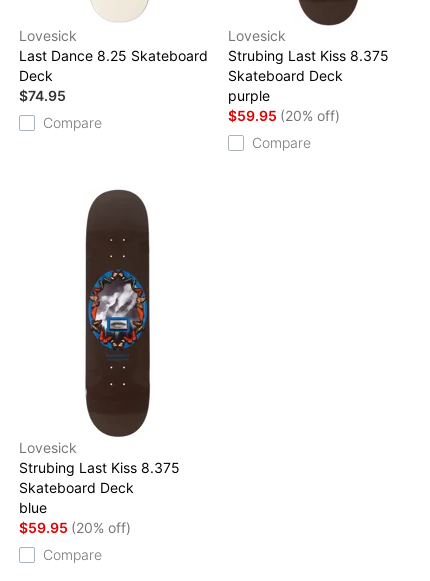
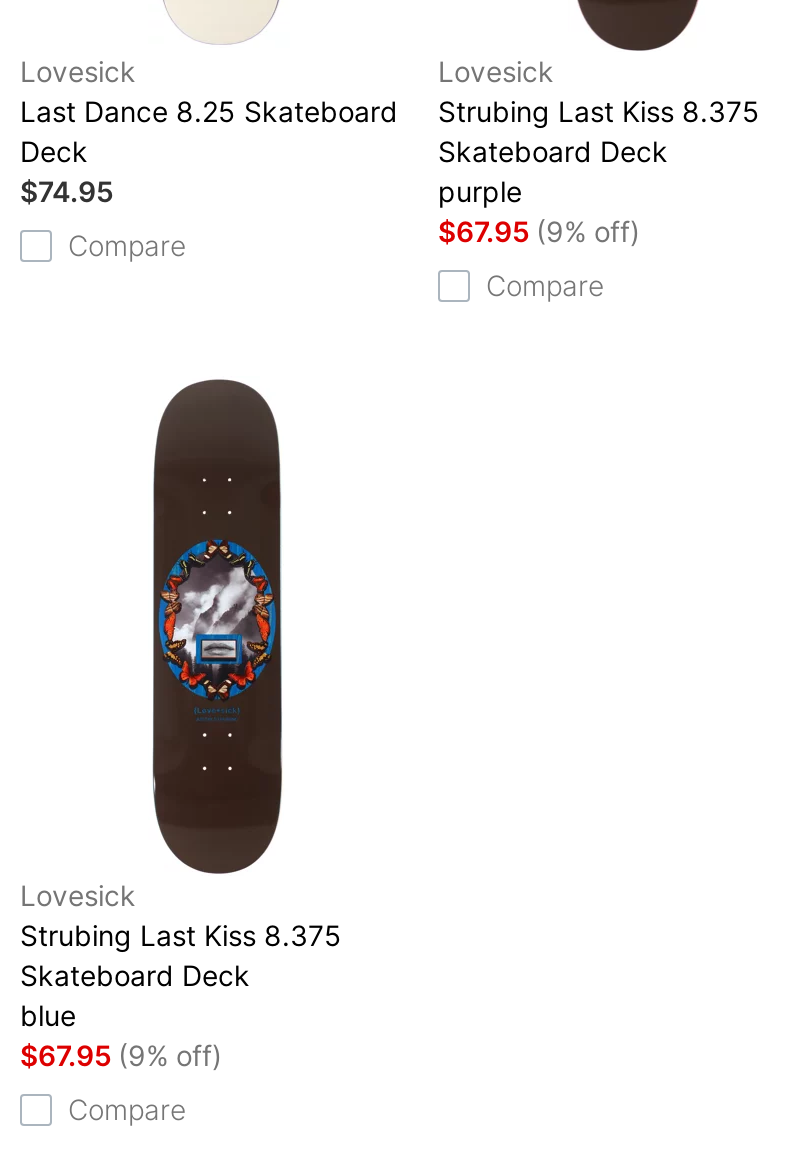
[228,107,340,124] $59.95 (20% off) -> [438,214,640,248] $67.95 (9% off)
[19,519,131,536] $59.95 (20% off) -> [20,1038,222,1072] $67.95 (9% off)

